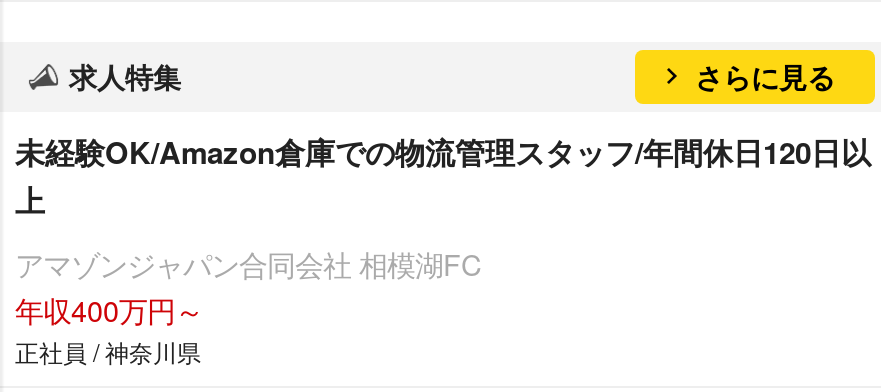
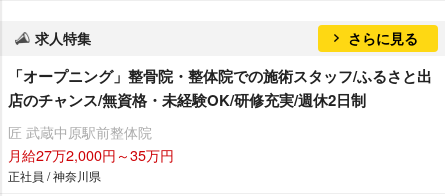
[15,129,871,221] 未経験OK/Amazon倉庫での物流管理スタッフ/年間休日120日以 | 上 -> [8,65,432,111] 「オープニング」整骨院・整体院での施術スタッフ/ふるさと出 | 店のチャンス/無資格・未経験OK/研修充実/週休2日制
[15,241,481,329] アマゾンジャパン合同会社 相模湖FC | 年収400万円～ -> [8,121,174,165] 匠 武蔵中原駅前整体院 | 月給27万2,000円～35万円

